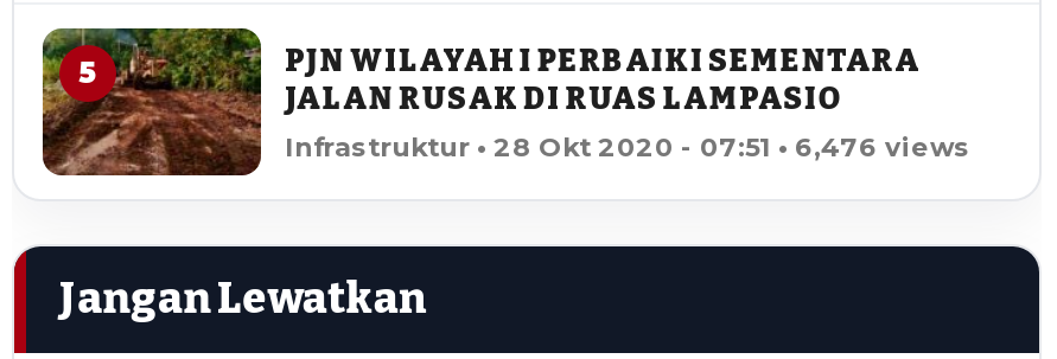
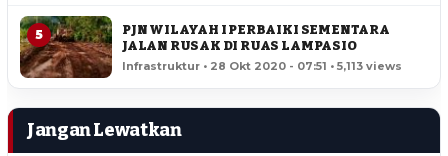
[285,130,970,163] Infrastruktur • 28 Okt 2020 - 07:51 • 6,476 views -> [122,59,402,73] Infrastruktur • 28 Okt 2020 - 07:51 • 5,113 views

